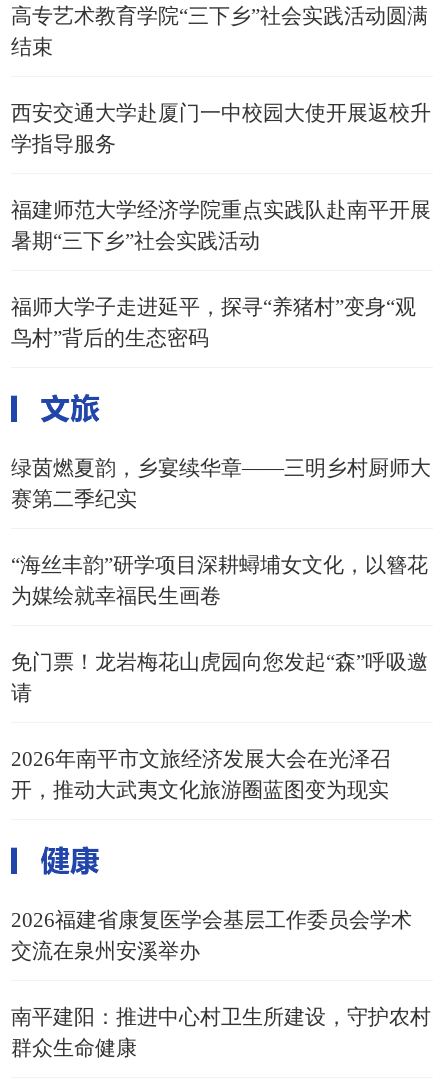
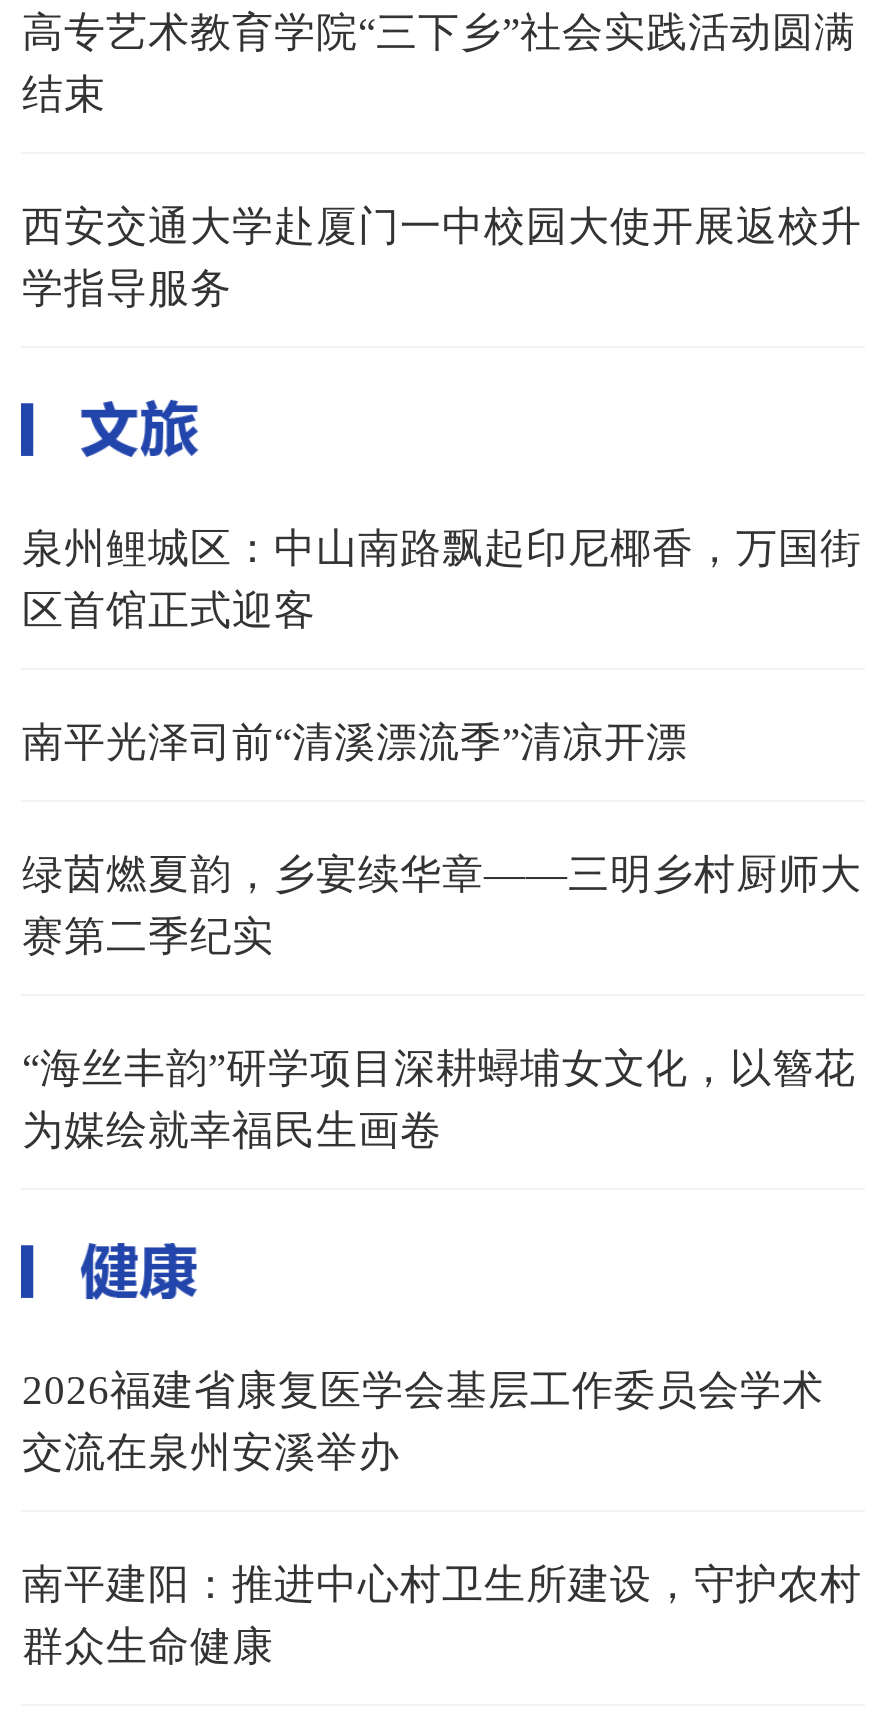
[11,199,431,252] 福建师范大学经济学院重点实践队赴南平开展 | 暑期“三下乡”社会实践活动 -> [22,525,862,631] 泉州鲤城区：中山南路飘起印尼椰香，万国街 | 区首馆正式迎客
[11,296,416,349] 福师大学子走进延平，探寻“养猪村”变身“观 | 鸟村”背后的生态密码 -> [22,719,688,763] 南平光泽司前“清溪漂流季”清凉开漂
[11,651,428,801] 免门票！龙岩梅花山虎园向您发起“森”呼吸邀 | 请 | 2026年南平市文旅经济发展大会在光泽召 | 开，推动大武夷文化旅游圈蓝图变为现实 -> none

